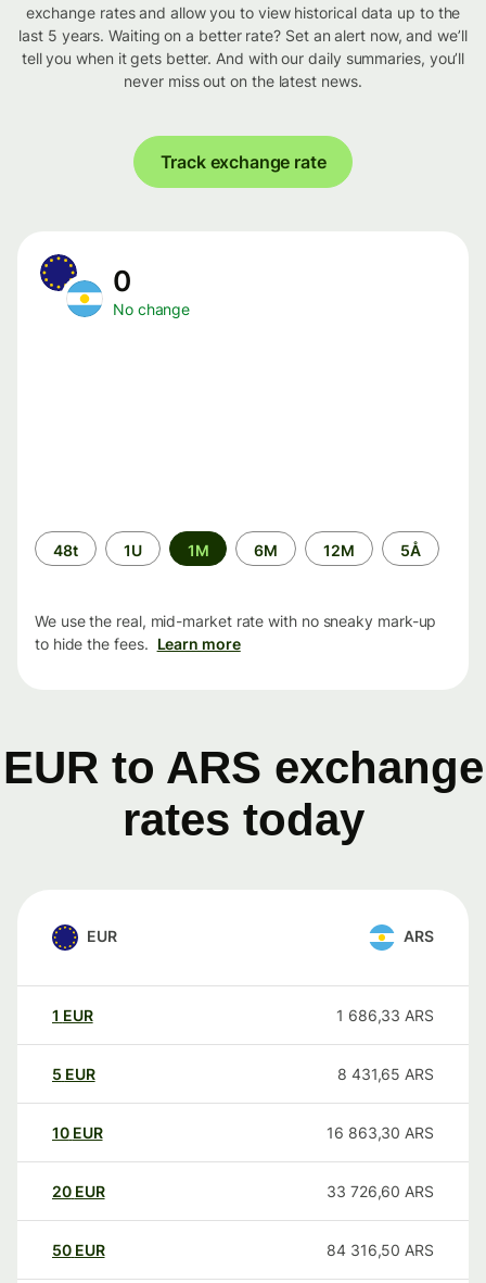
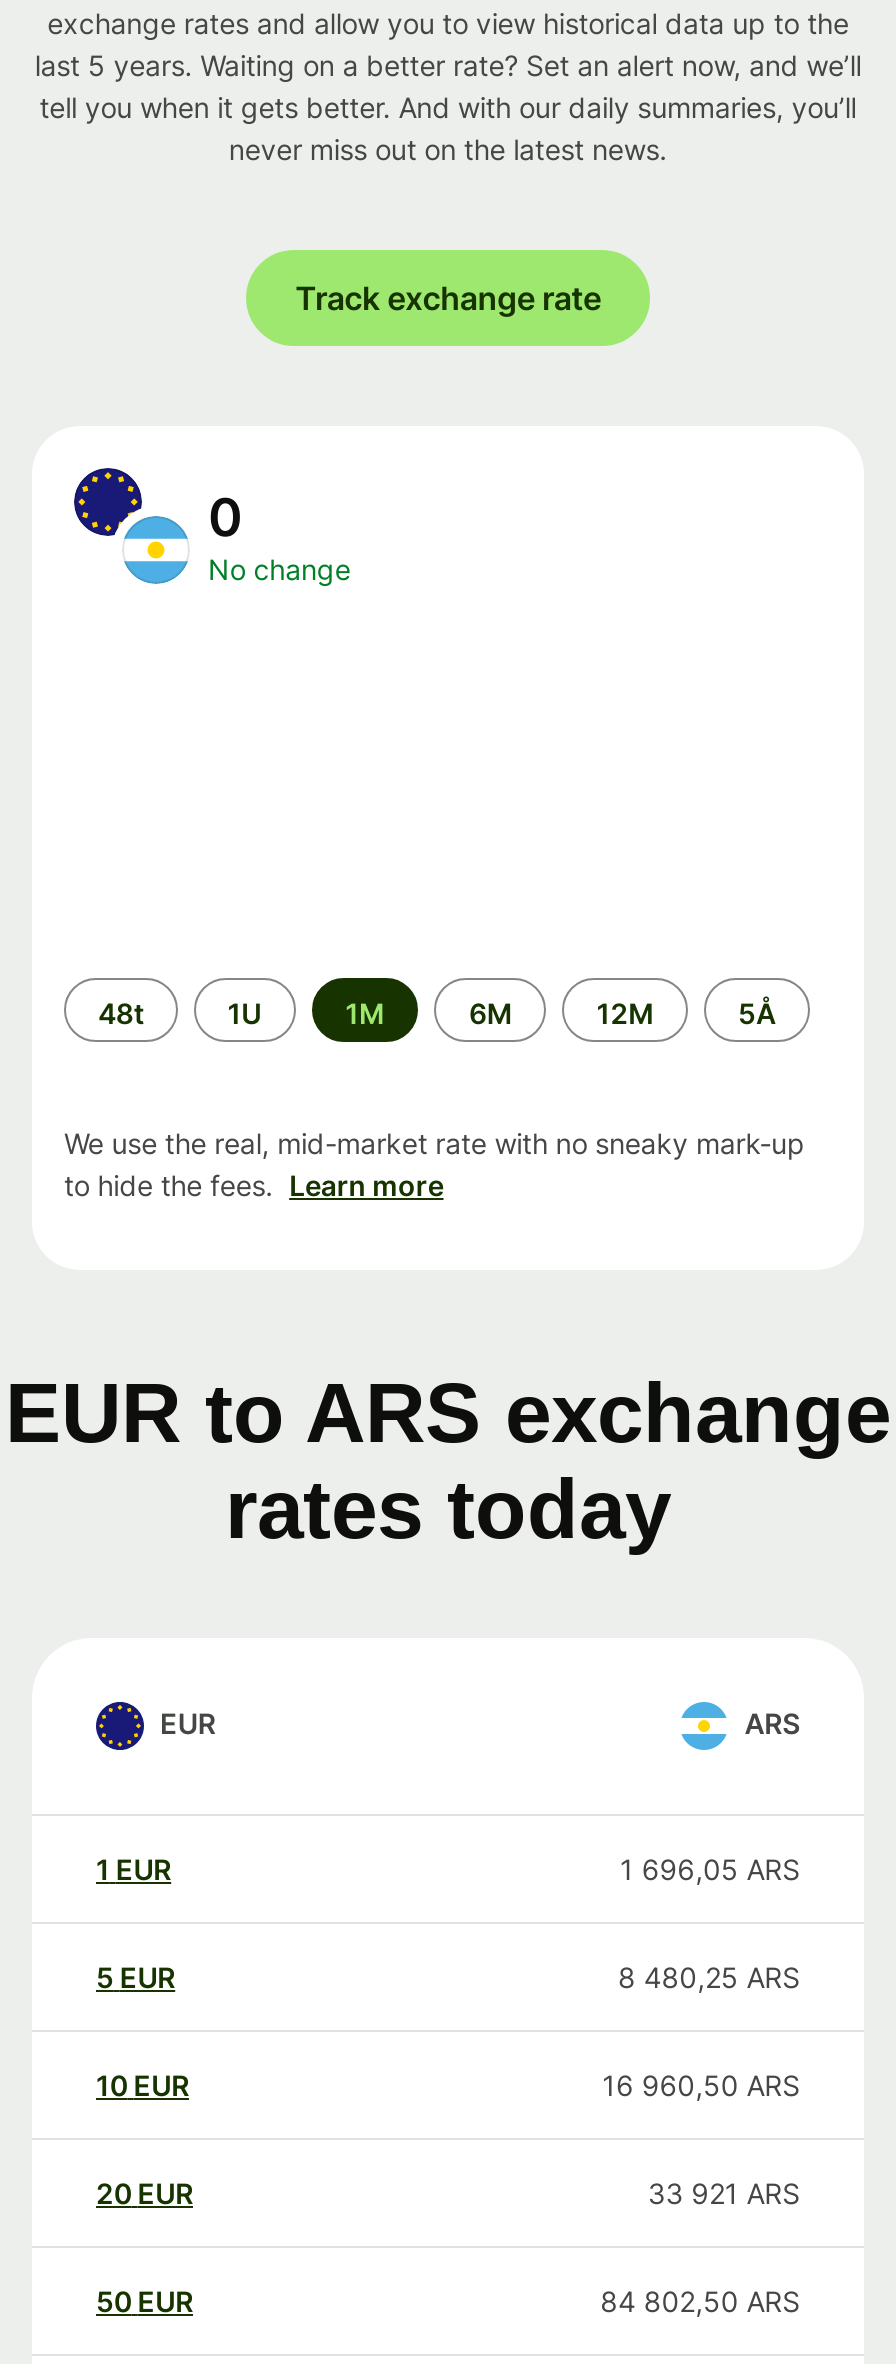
[336,1006,434,1025] 1 686,33 ARS -> [620,1852,800,1886] 1 696,05 ARS
[337,1065,434,1083] 8 431,65 ARS -> [618,1960,800,1994] 8 480,25 ARS
[327,1123,434,1142] 16 863,30 ARS -> [602,2068,800,2102] 16 960,50 ARS
[327,1182,434,1201] 33 726,60 ARS -> [648,2176,800,2210] 33 921 ARS
[327,1241,434,1259] 84 316,50 ARS -> [600,2284,800,2318] 84 802,50 ARS

